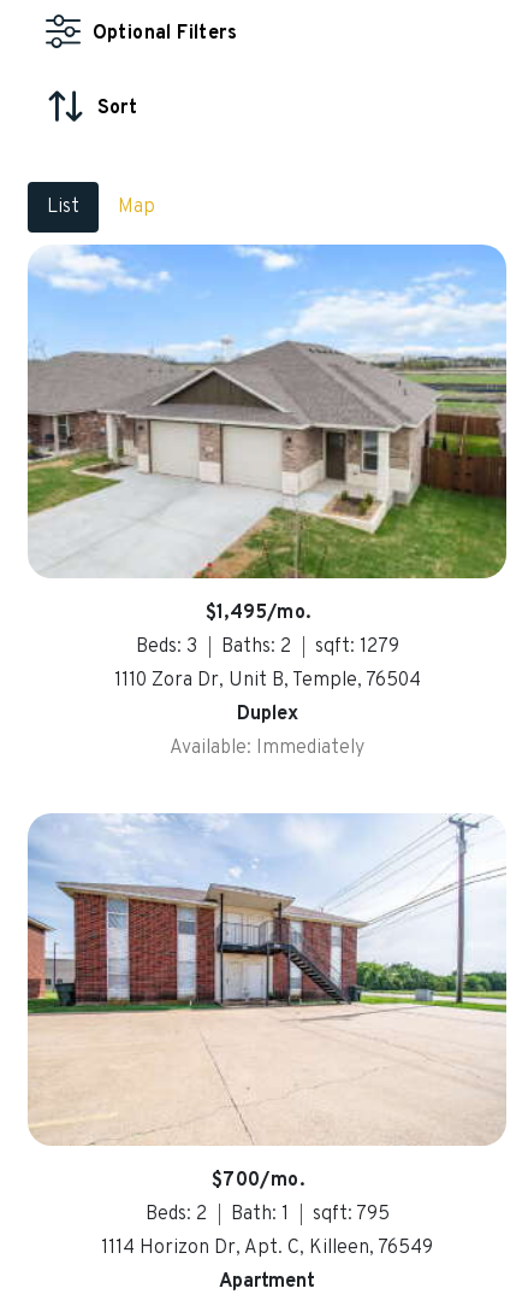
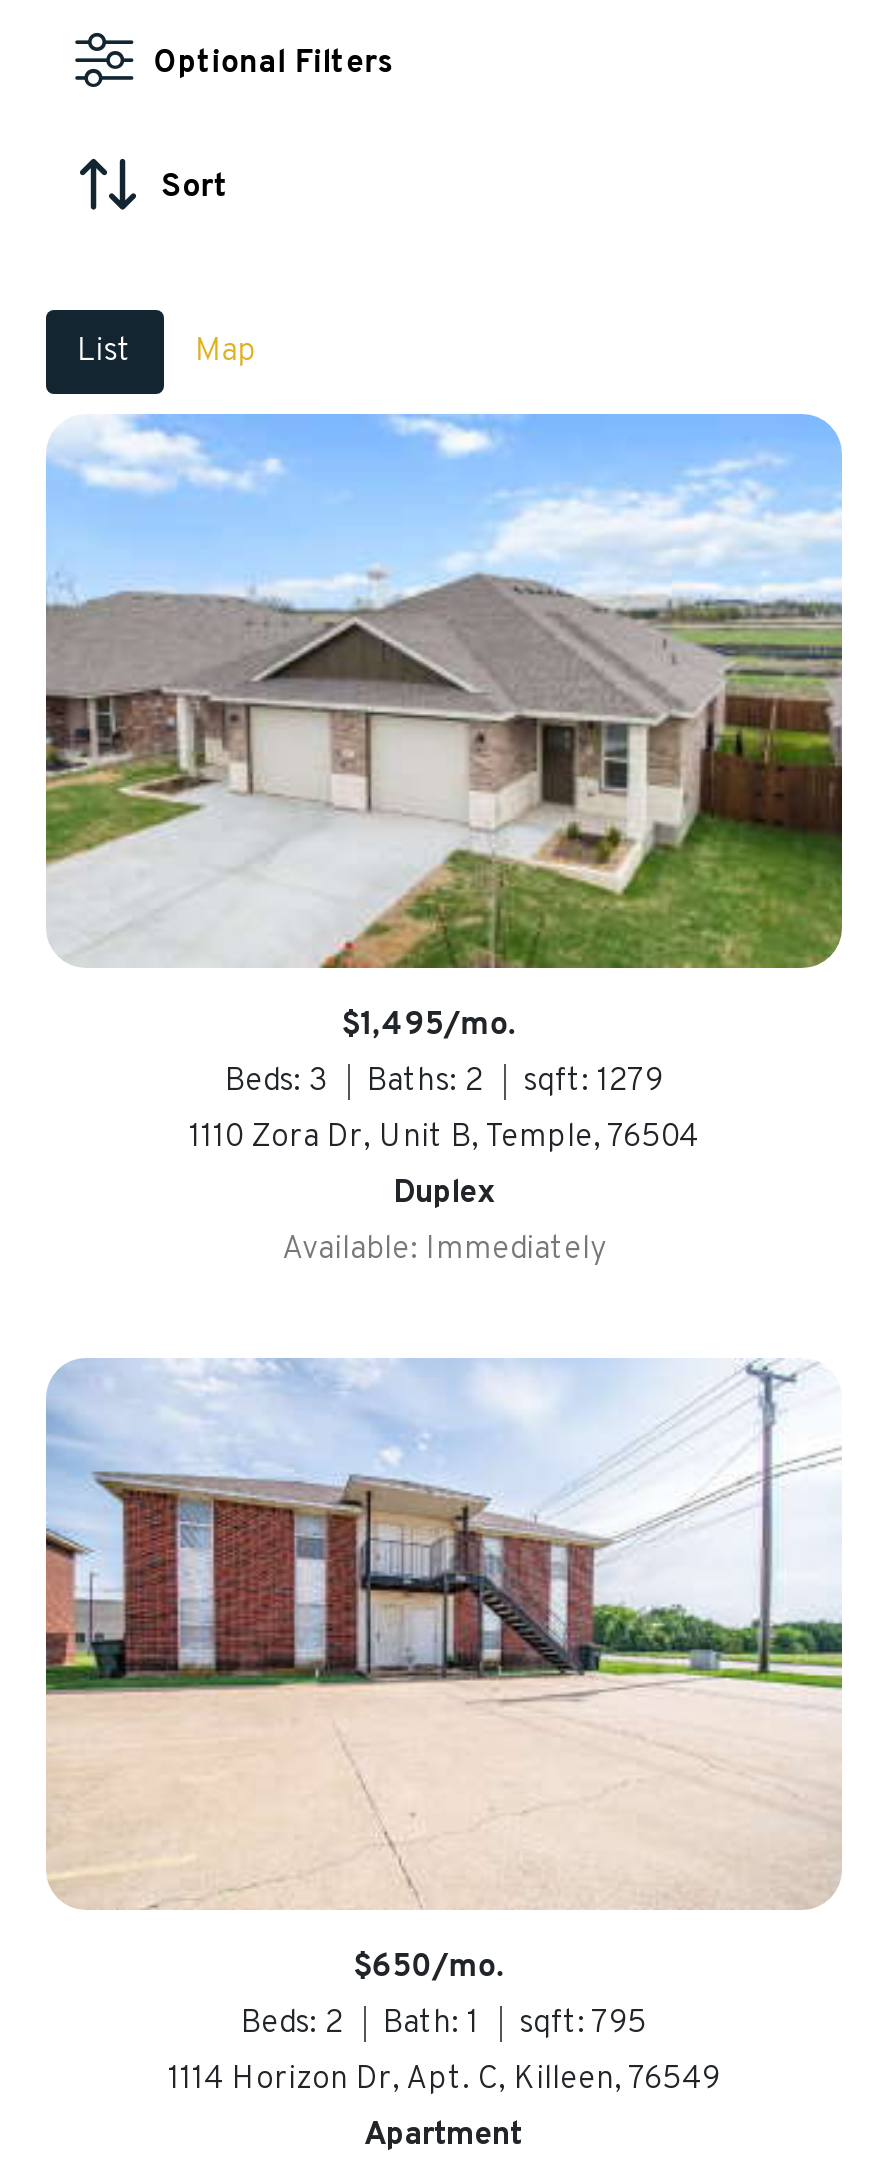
[212,1169,304,1193] $700/mo. -> [353,1948,505,1988] $650/mo.

